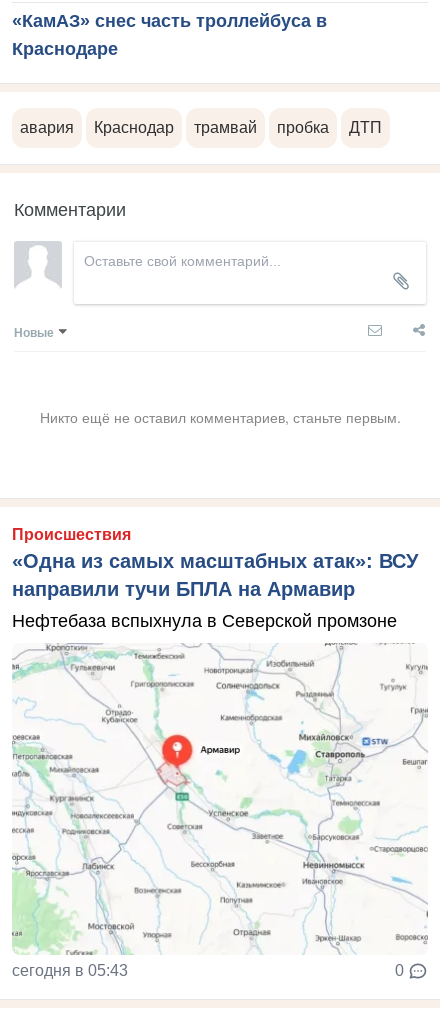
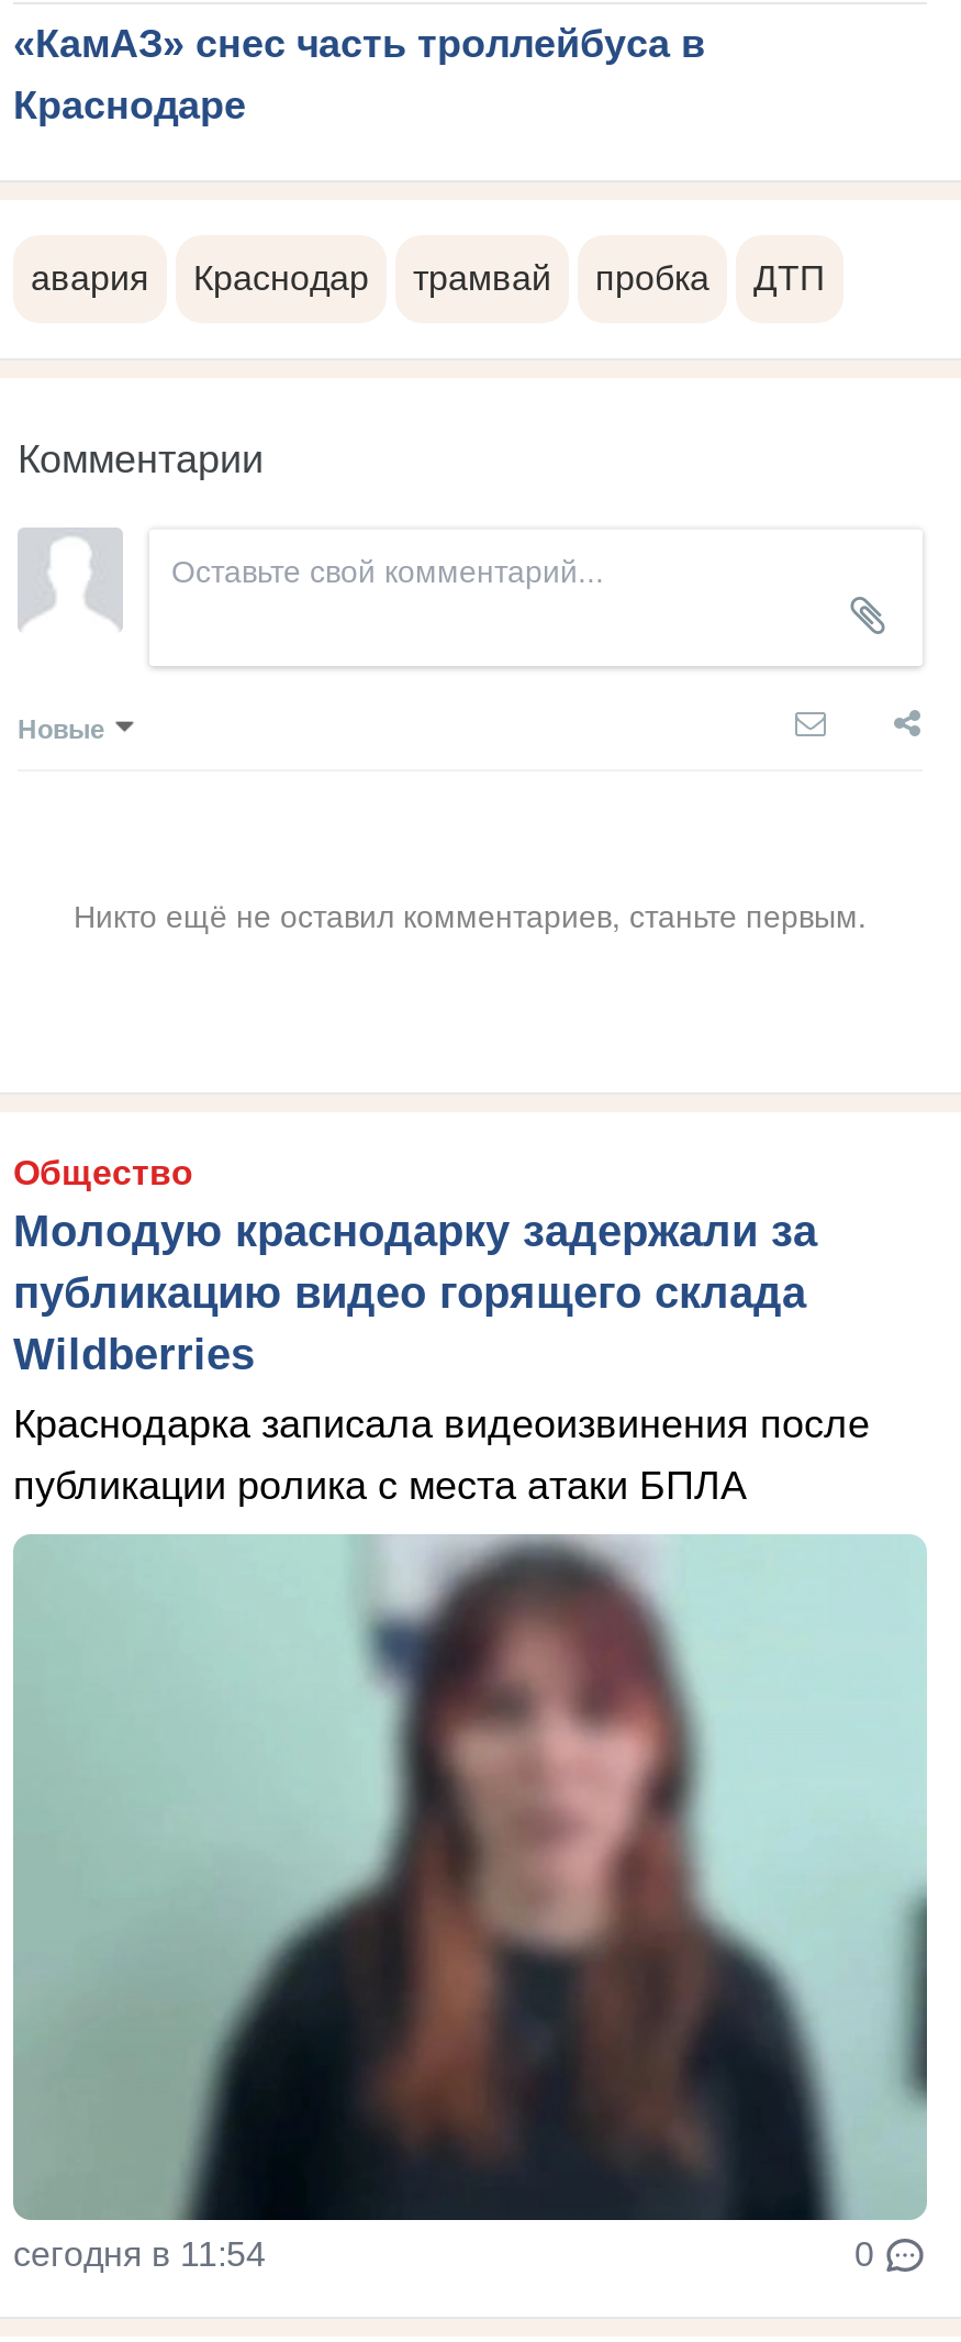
[12,526,418,600] Происшествия | «Одна из самых масштабных атак»: ВСУ | направили тучи БПЛА на Армавир -> [13,1154,817,1378] Общество | Молодую краснодарку задержали за | публикацию видео горящего склада | Wildberries
[12,611,397,631] Нефтебаза вспыхнула в Северской промзоне -> [13,1402,870,1508] Краснодарка записала видеоизвинения после | публикации ролика с места атаки БПЛА
[12,664,429,979] [image] | сегодня в 05:43 -> [13,1534,929,2273] [image] | сегодня в 11:54

